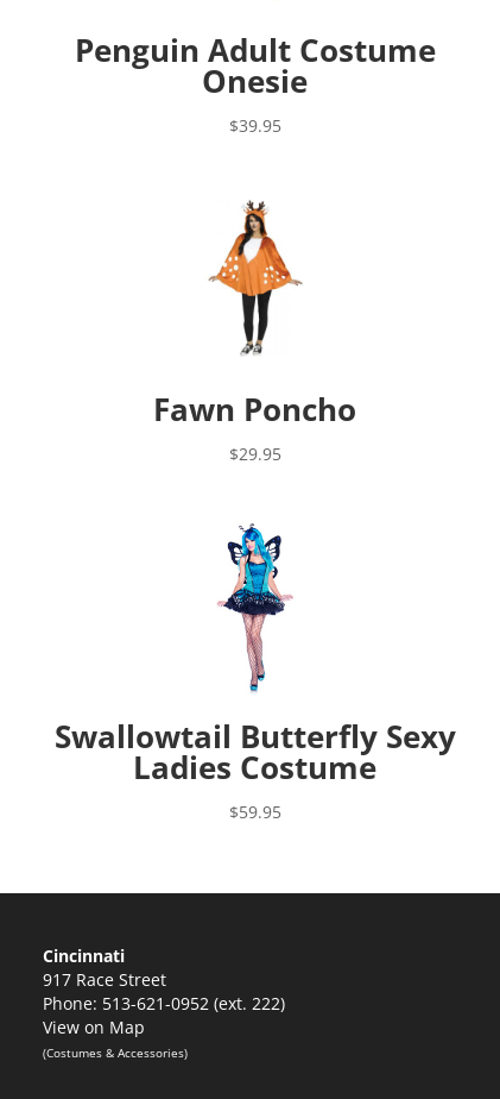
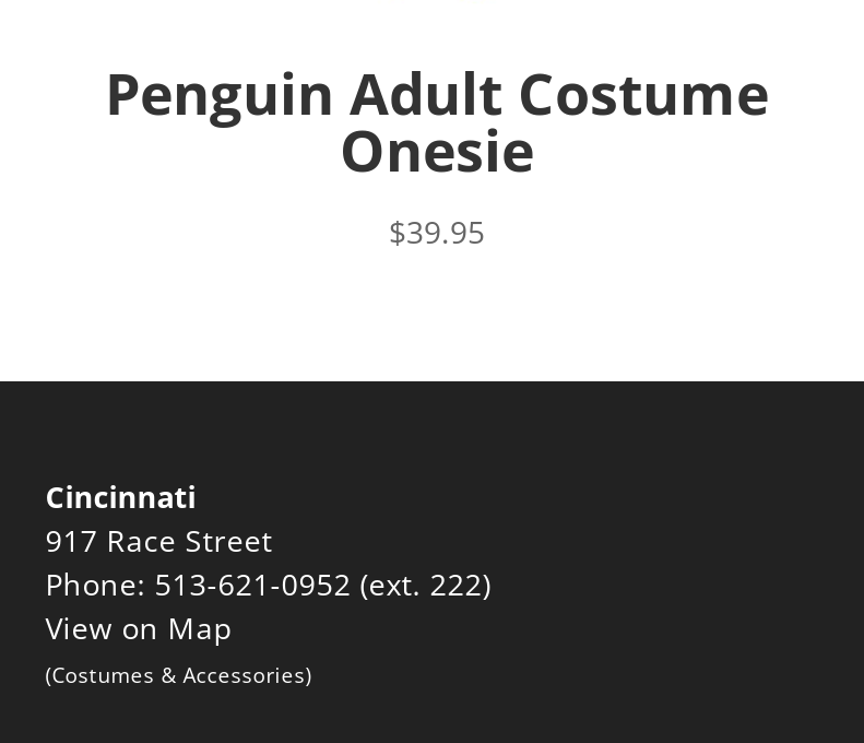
[154,200,357,465] [image] | Fawn Poncho | $29.95 -> none
[55,522,456,823] [image] | Swallowtail Butterfly Sexy | Ladies Costume | $59.95 -> none

